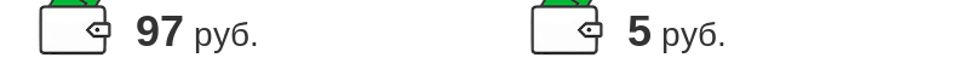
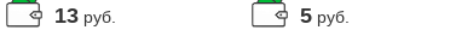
[136,8,259,56] 97 руб. -> [54,4,116,28] 13 руб.

